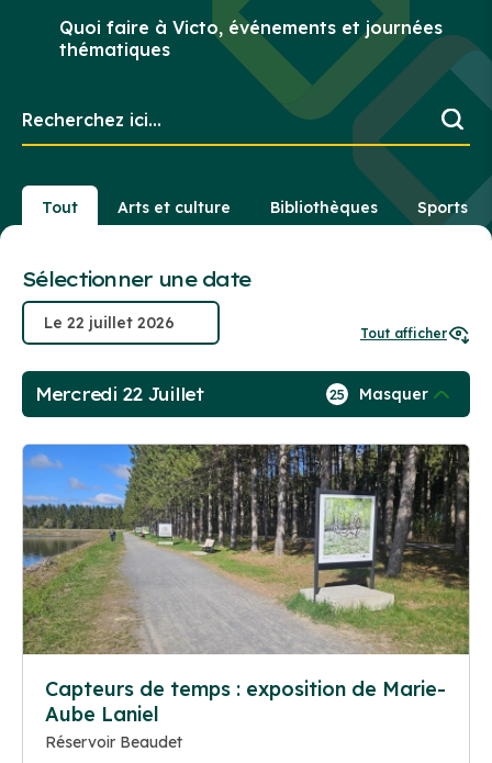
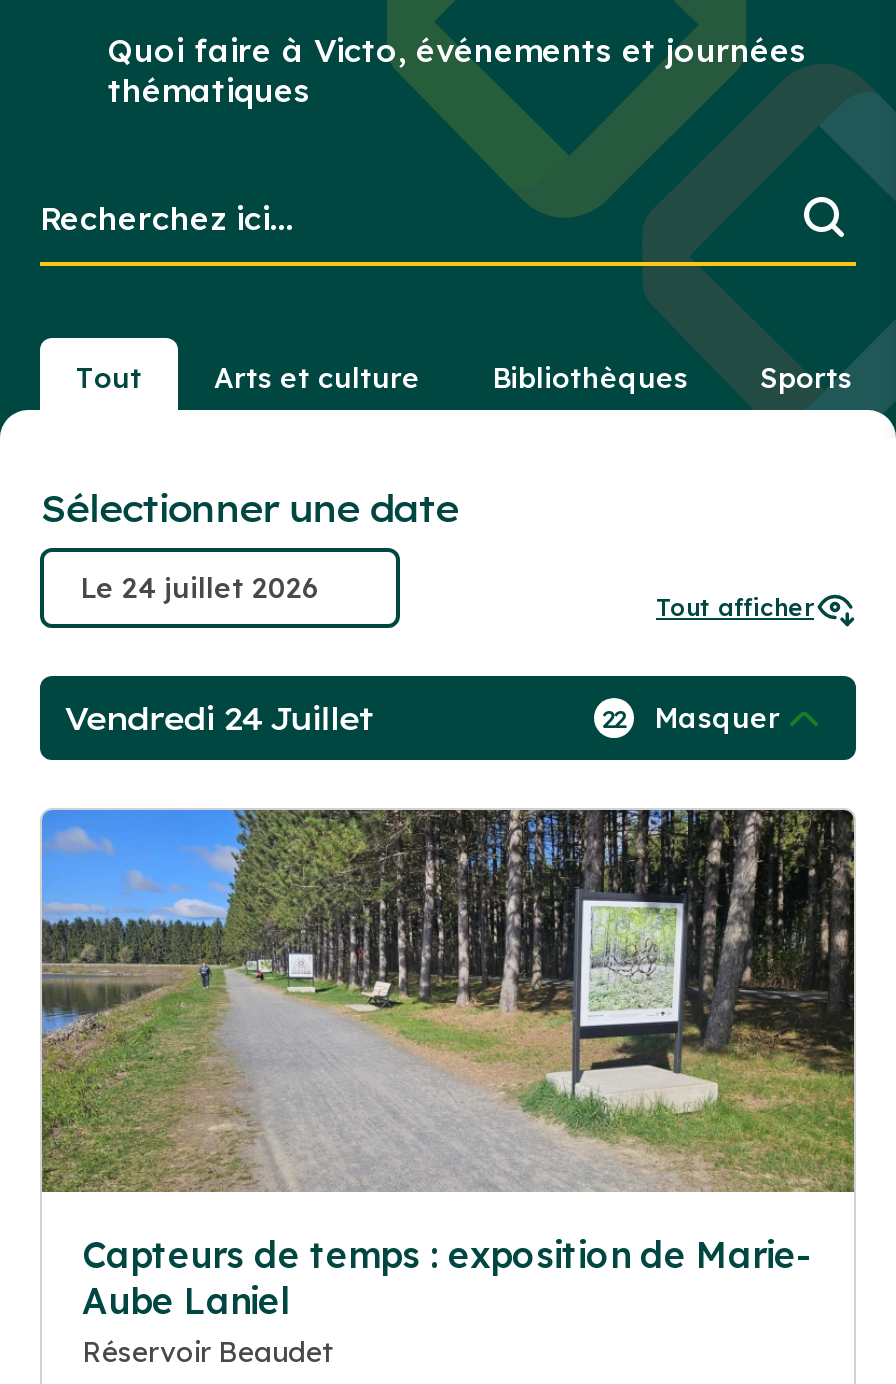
[35,383,204,405] Mercredi 22 Juillet -> [64,698,373,738] Vendredi 24 Juillet
[330,384,428,404] 25 Masquer -> [602,700,780,736] 22 Masquer

